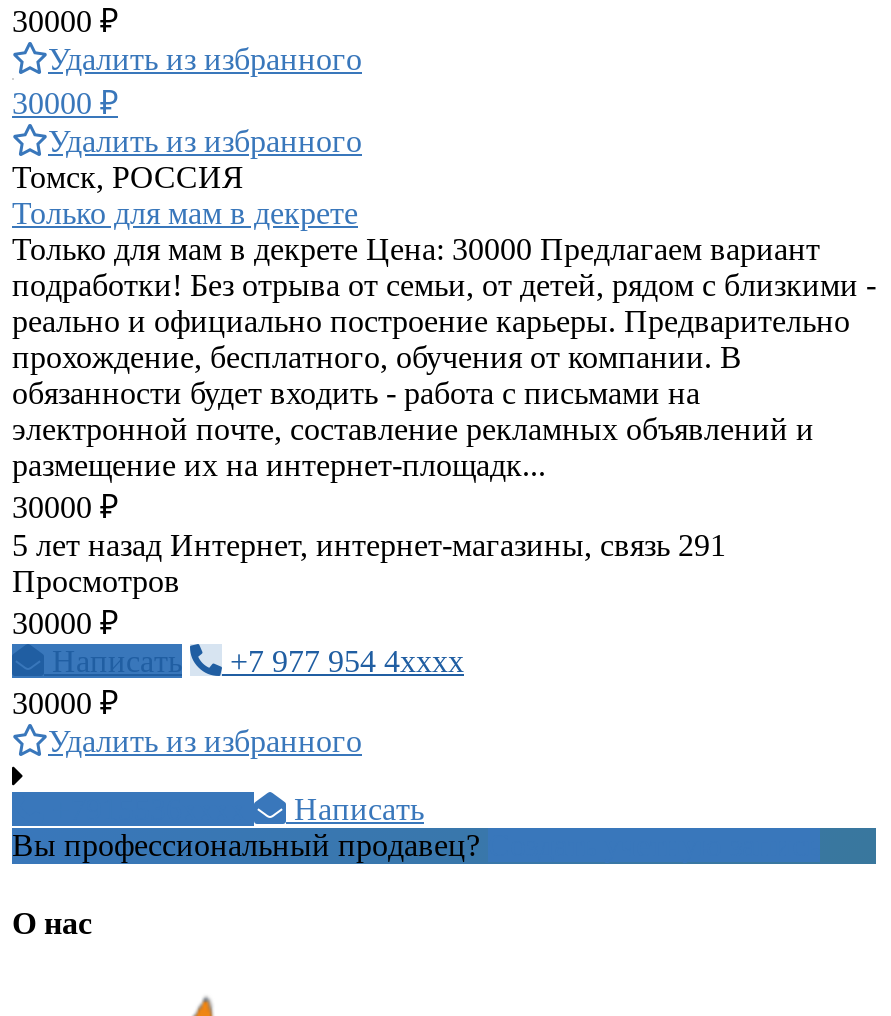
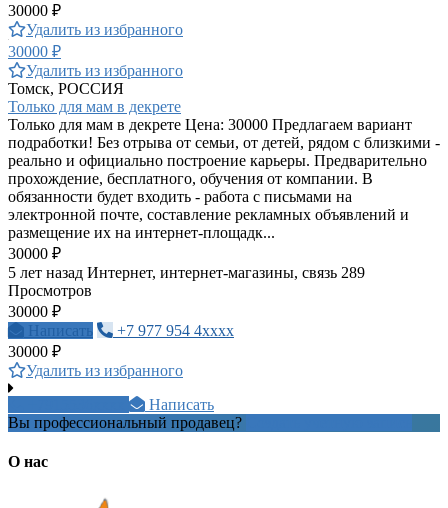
[12,528,726,562] 5 лет назад Интернет, интернет-магазины, связь 291 -> [8,264,365,281] 5 лет назад Интернет, интернет-магазины, связь 289

